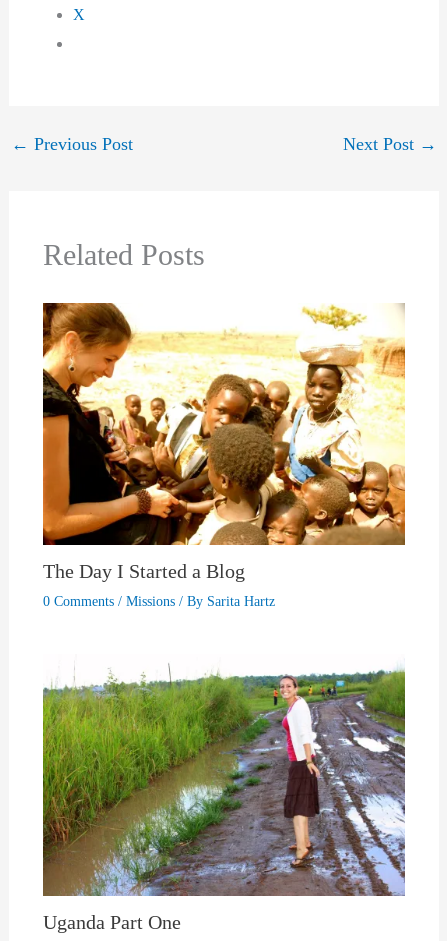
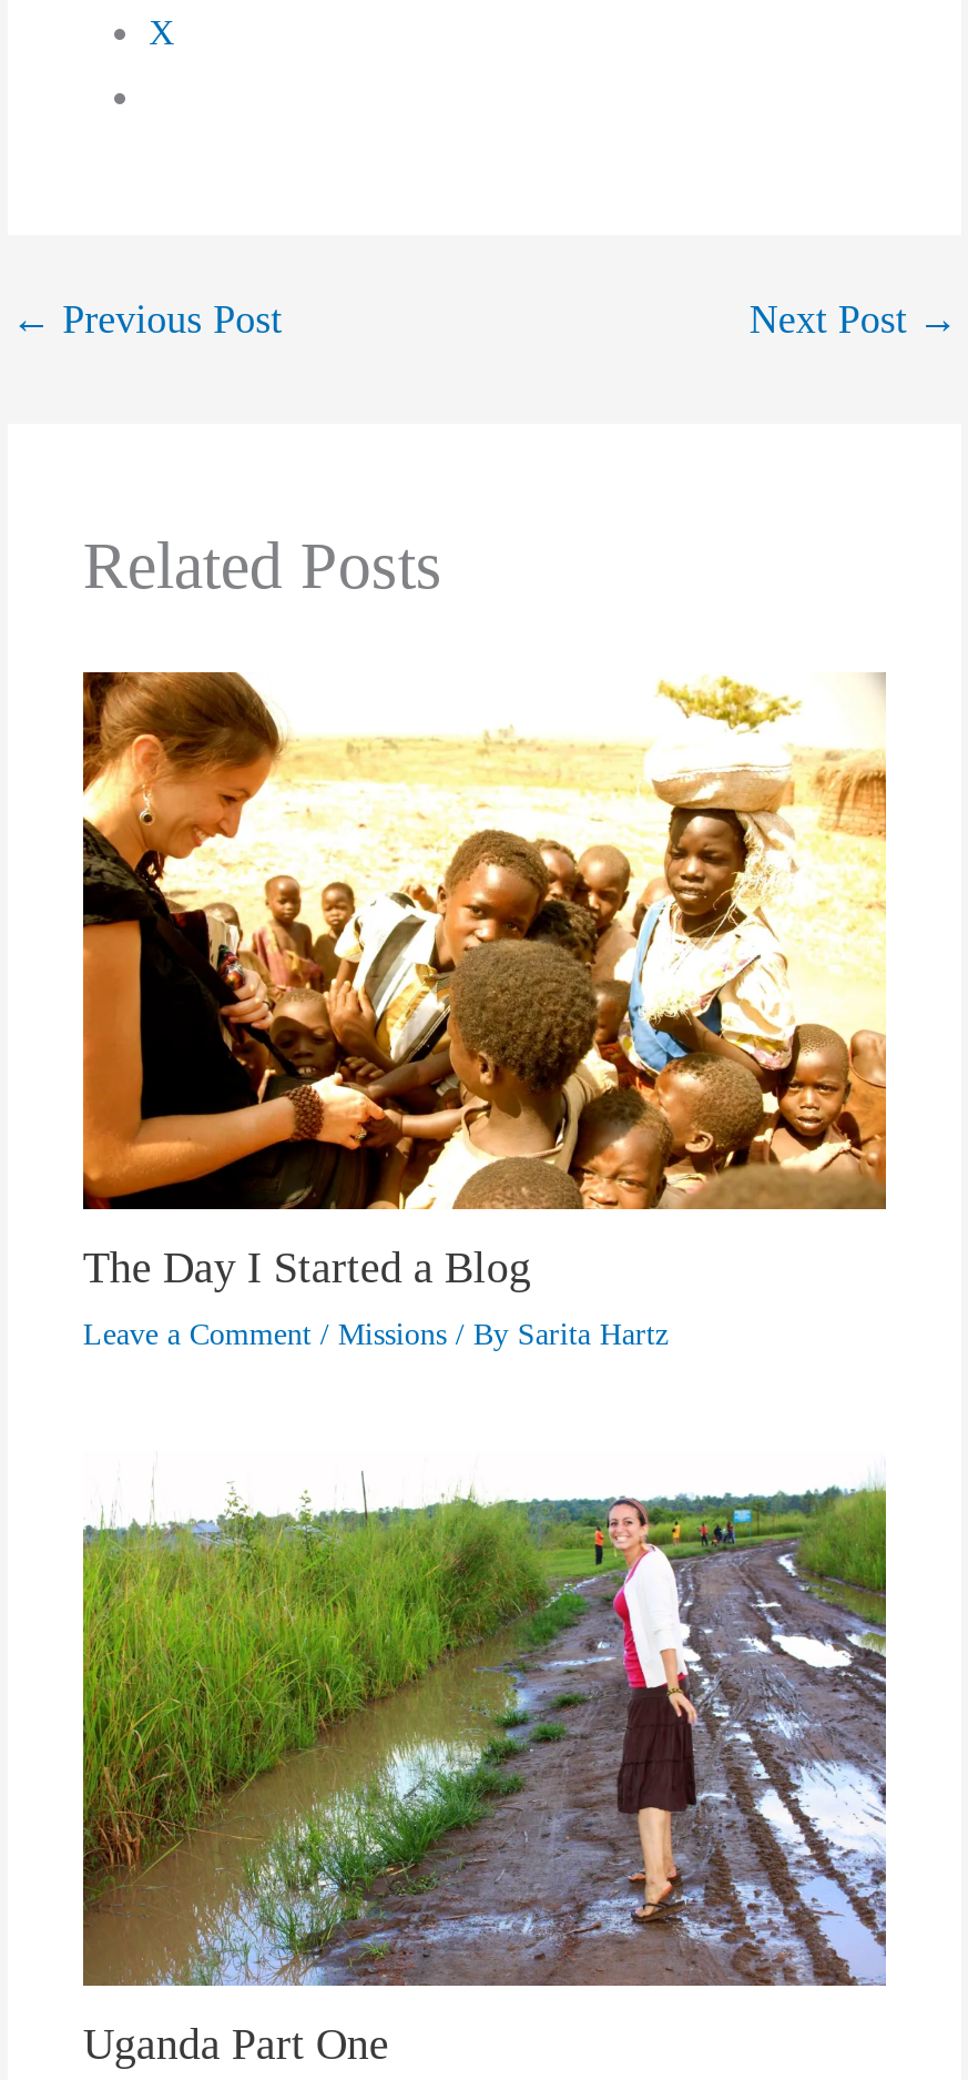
[43,594,275,609] 0 Comments / Missions / By Sarita Hartz -> [83,1318,668,1351] Leave a Comment / Missions / By Sarita Hartz

